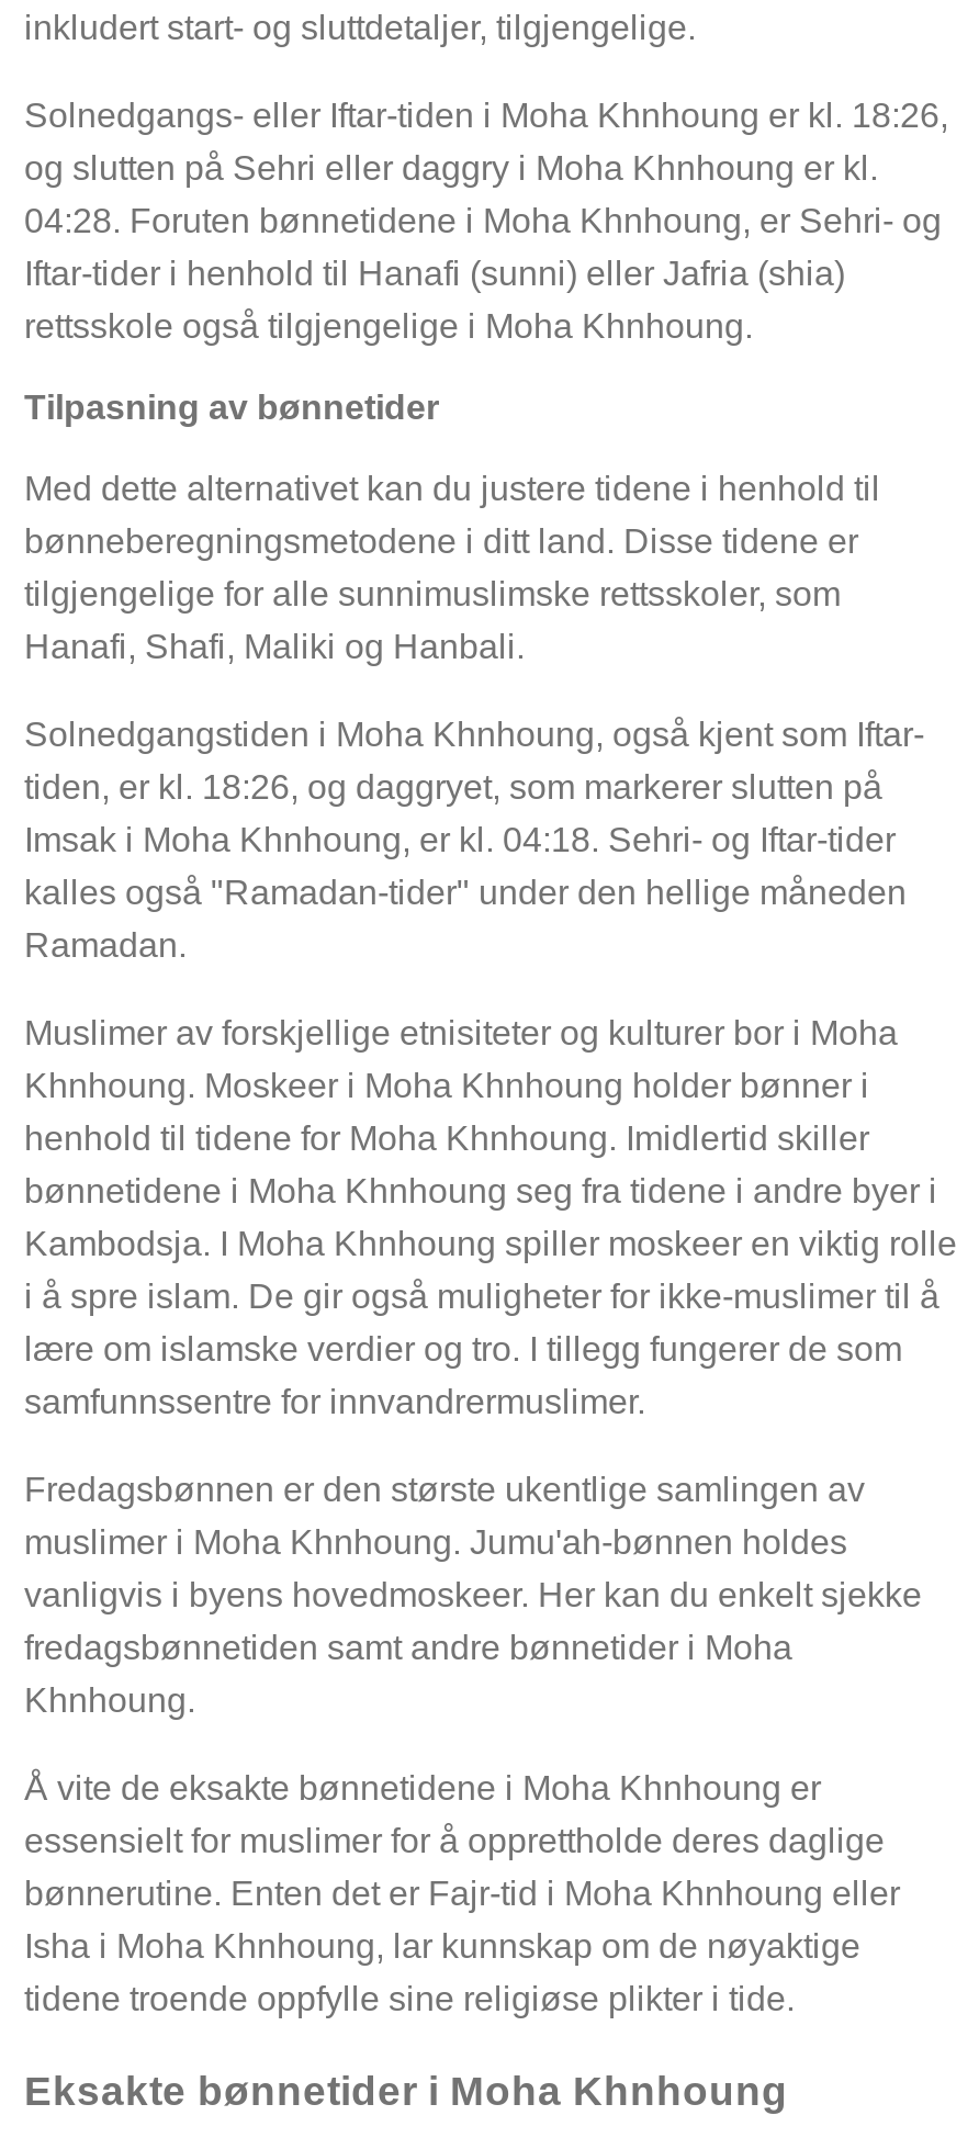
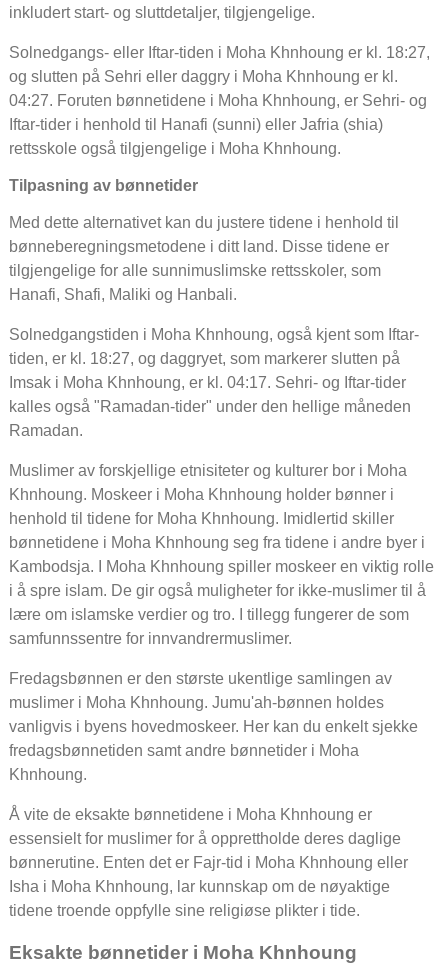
[24,97,948,134] Solnedgangs- eller Iftar-tiden i Moha Khnhoung er kl. 18:26, -> [9,44,430,61] Solnedgangs- eller Iftar-tiden i Moha Khnhoung er kl. 18:27,
[24,202,942,240] 04:28. Foruten bønnetidene i Moha Khnhoung, er Sehri- og -> [9,92,427,109] 04:27. Foruten bønnetidene i Moha Khnhoung, er Sehri- og
[24,769,882,806] tiden, er kl. 18:26, og daggryet, som markerer slutten på -> [9,350,400,367] tiden, er kl. 18:27, og daggryet, som markerer slutten på
[24,821,896,859] Imsak i Moha Khnhoung, er kl. 04:18. Sehri- og Iftar-tider -> [9,374,406,391] Imsak i Moha Khnhoung, er kl. 04:17. Sehri- og Iftar-tider

